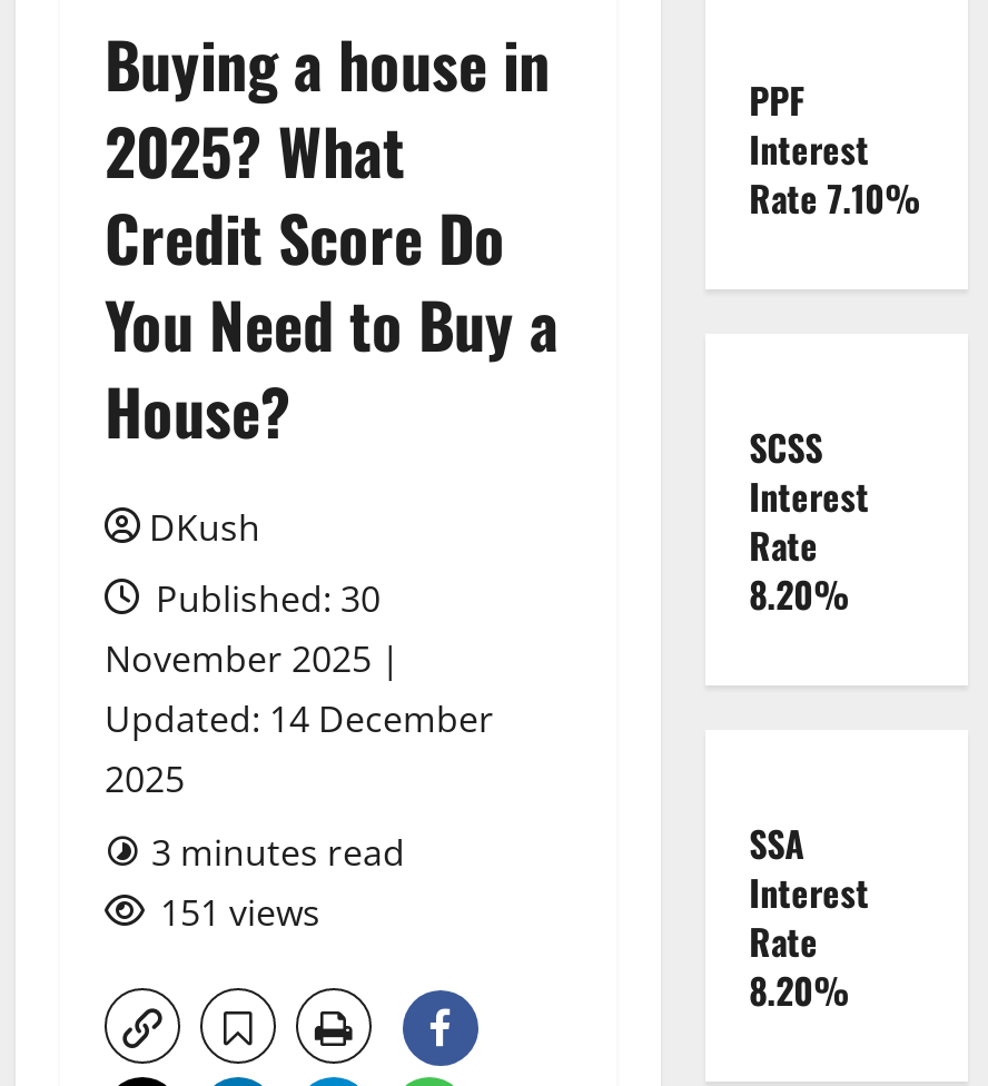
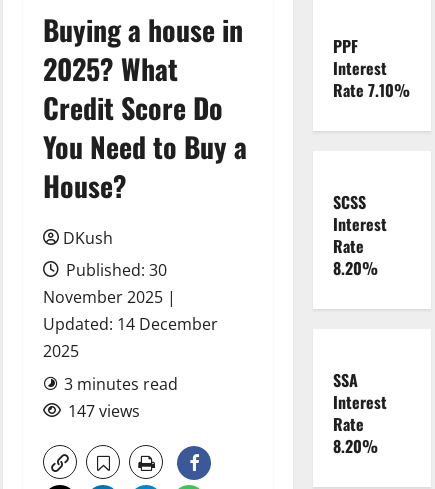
[160,888,320,937] 151 views -> [68,400,140,422] 147 views

